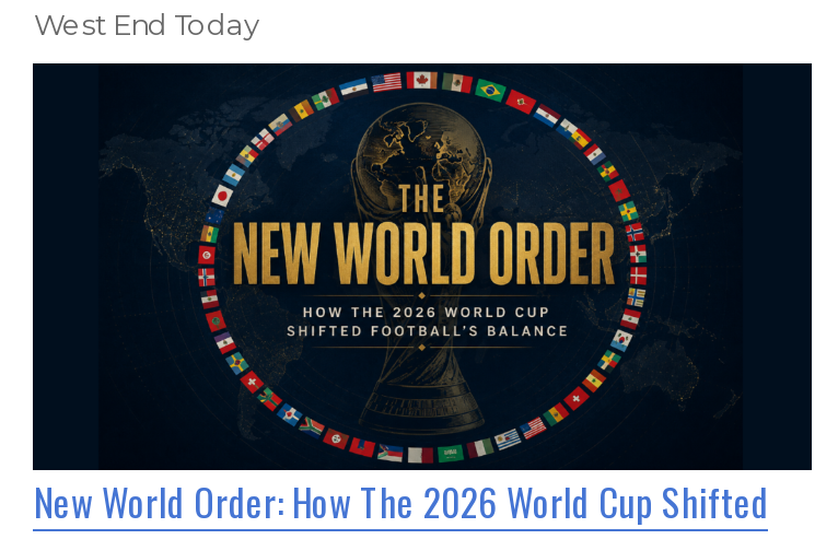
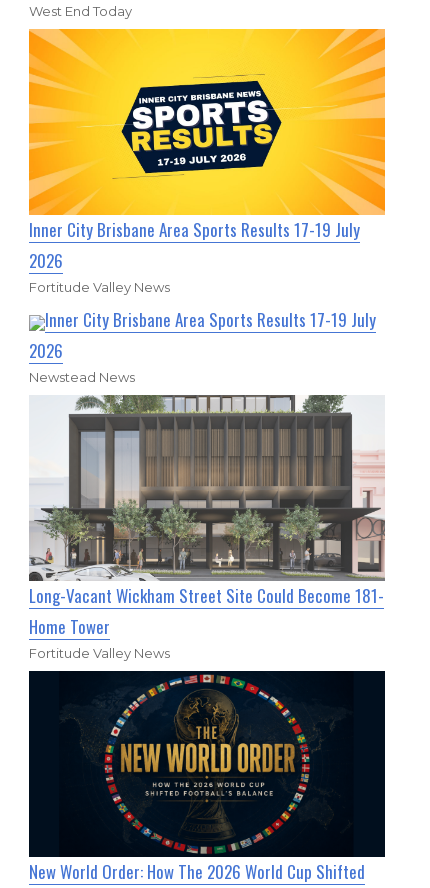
none -> [28,28,386,385] [image] | Inner City Brisbane Area Sports Results 17-19 July | 2026 | Fortitude Valley News | Inner City Brisbane Area Sports Results 17-19 July | 2026 | Newstead News
none -> [28,394,386,661] [image] | Long-Vacant Wickham Street Site Could Become 181- | Home Tower | Fortitude Valley News

